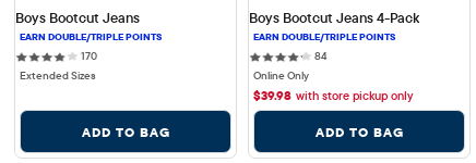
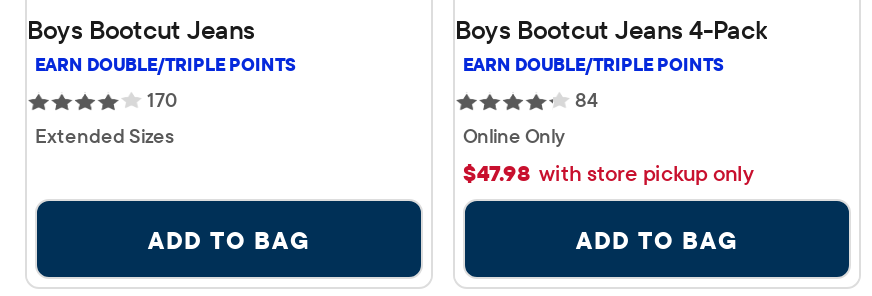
[253,88,414,103] $39.98 with store pickup only -> [463,159,755,187] $47.98 with store pickup only

